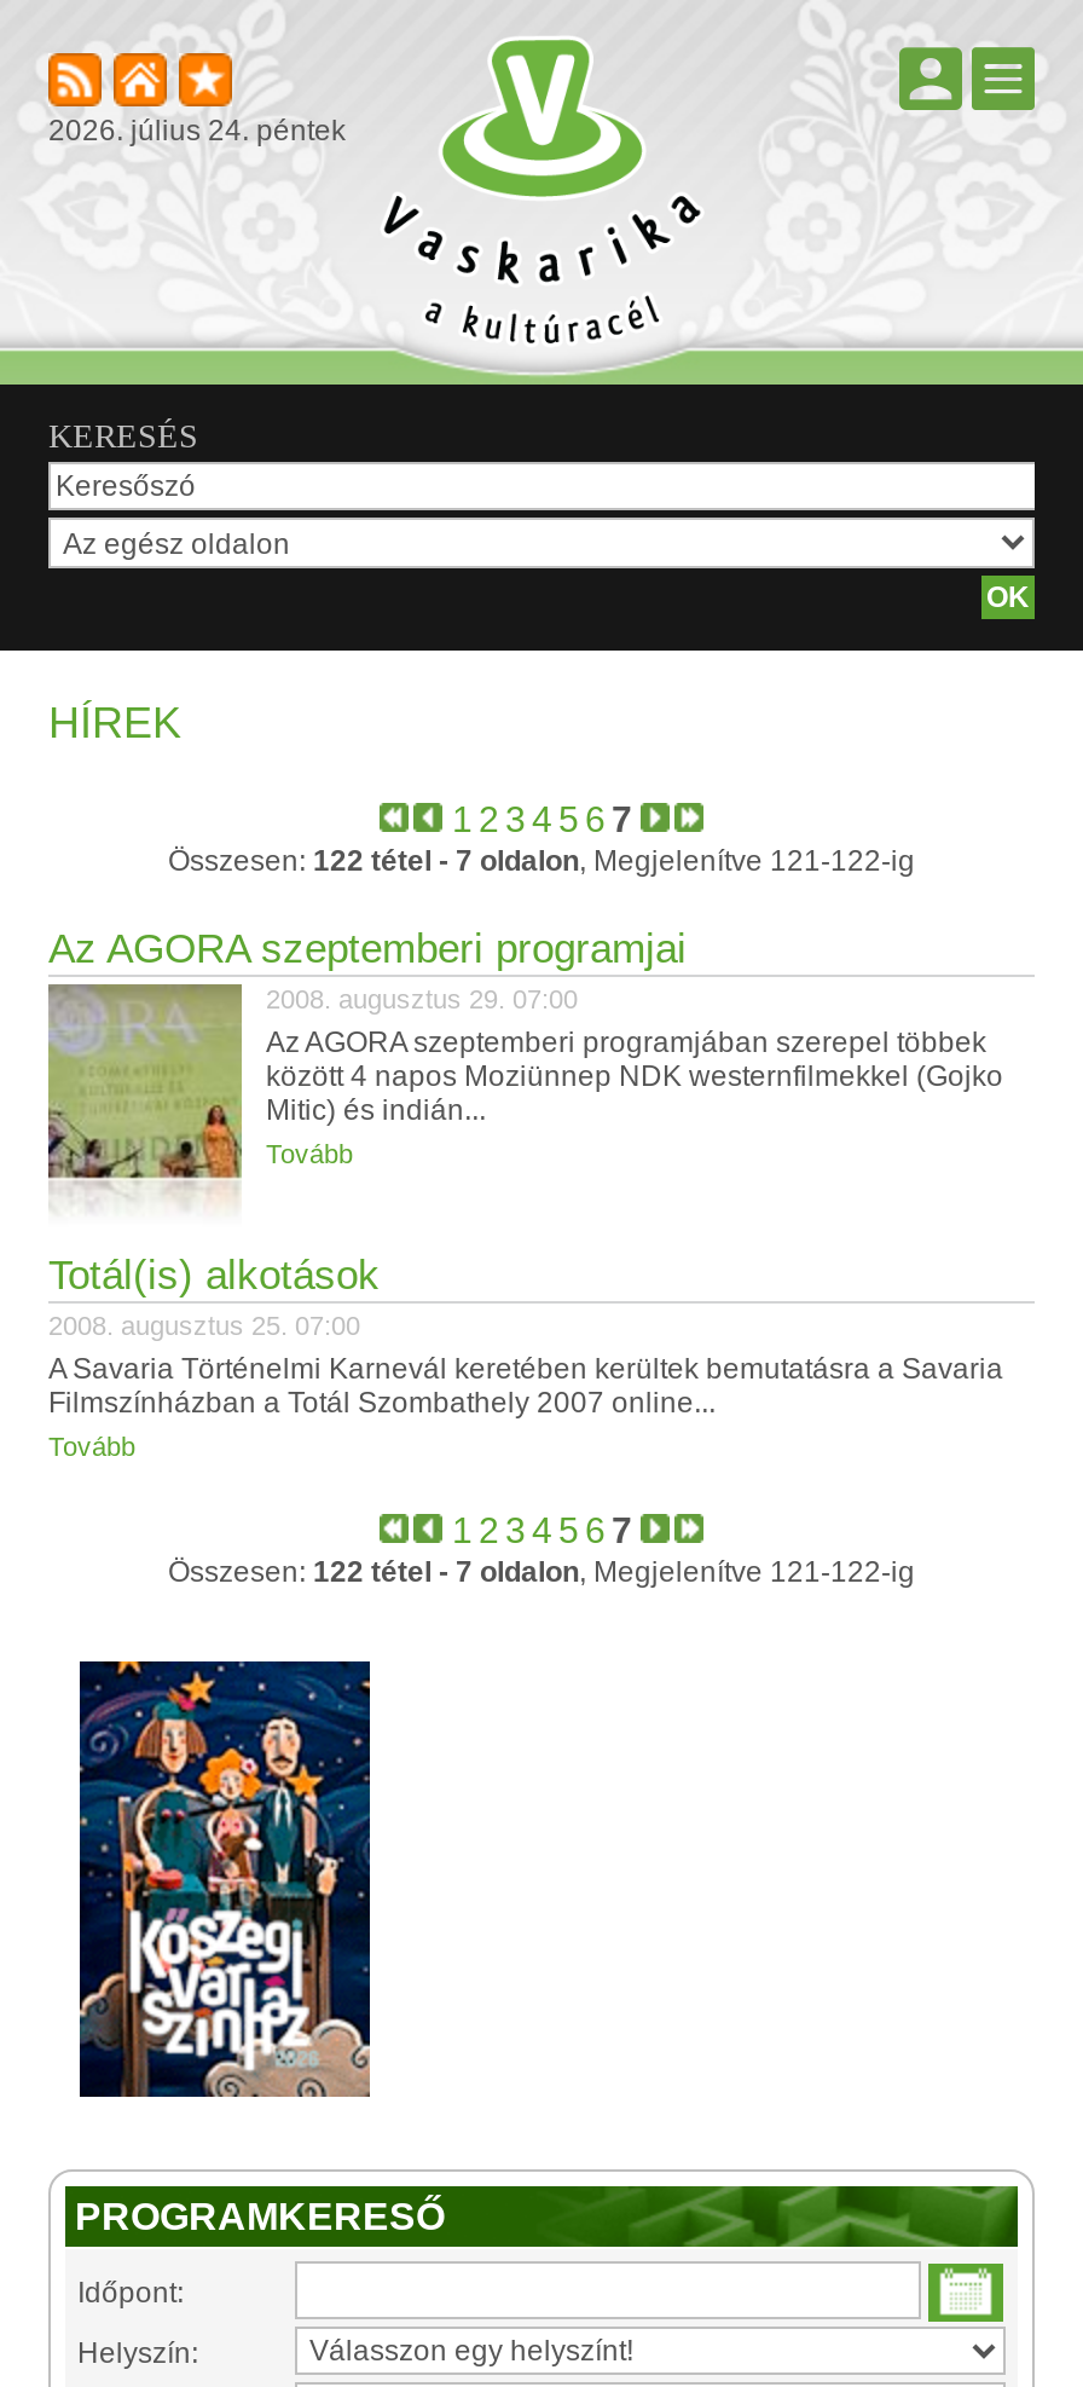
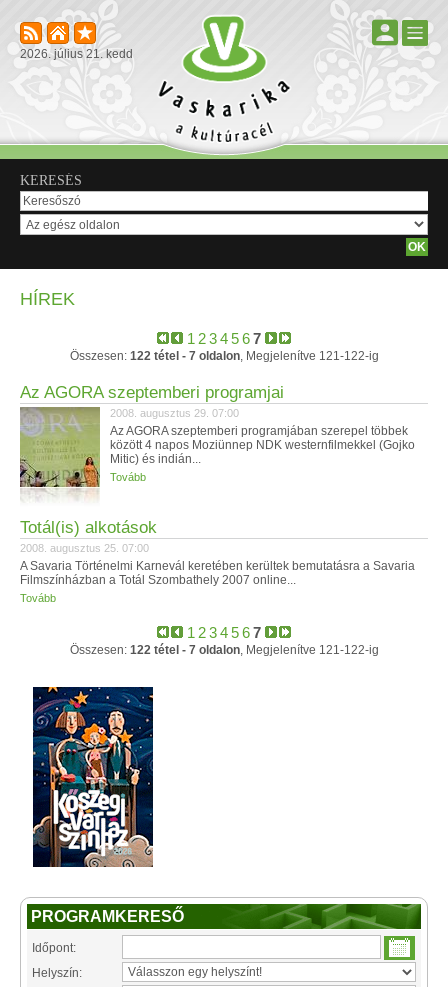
[48,114,346,148] 2026. július 24. péntek -> [20,47,133,61] 2026. július 21. kedd
[203,1775,283,1872] [image] -> [84,735,117,782] [image]

